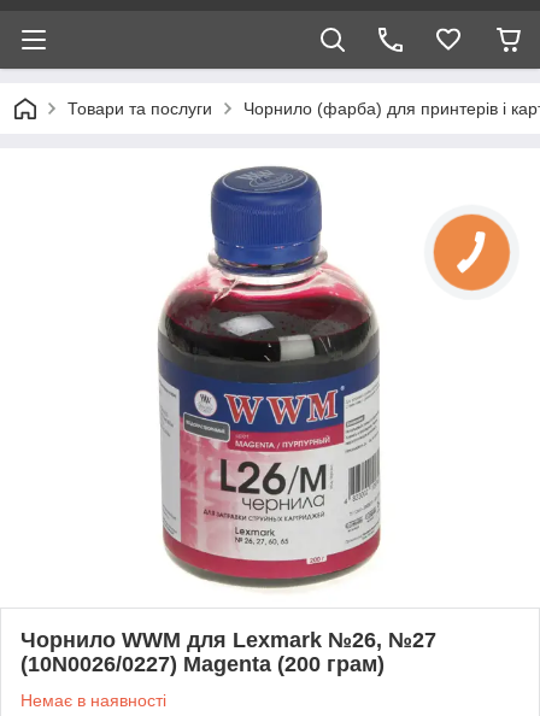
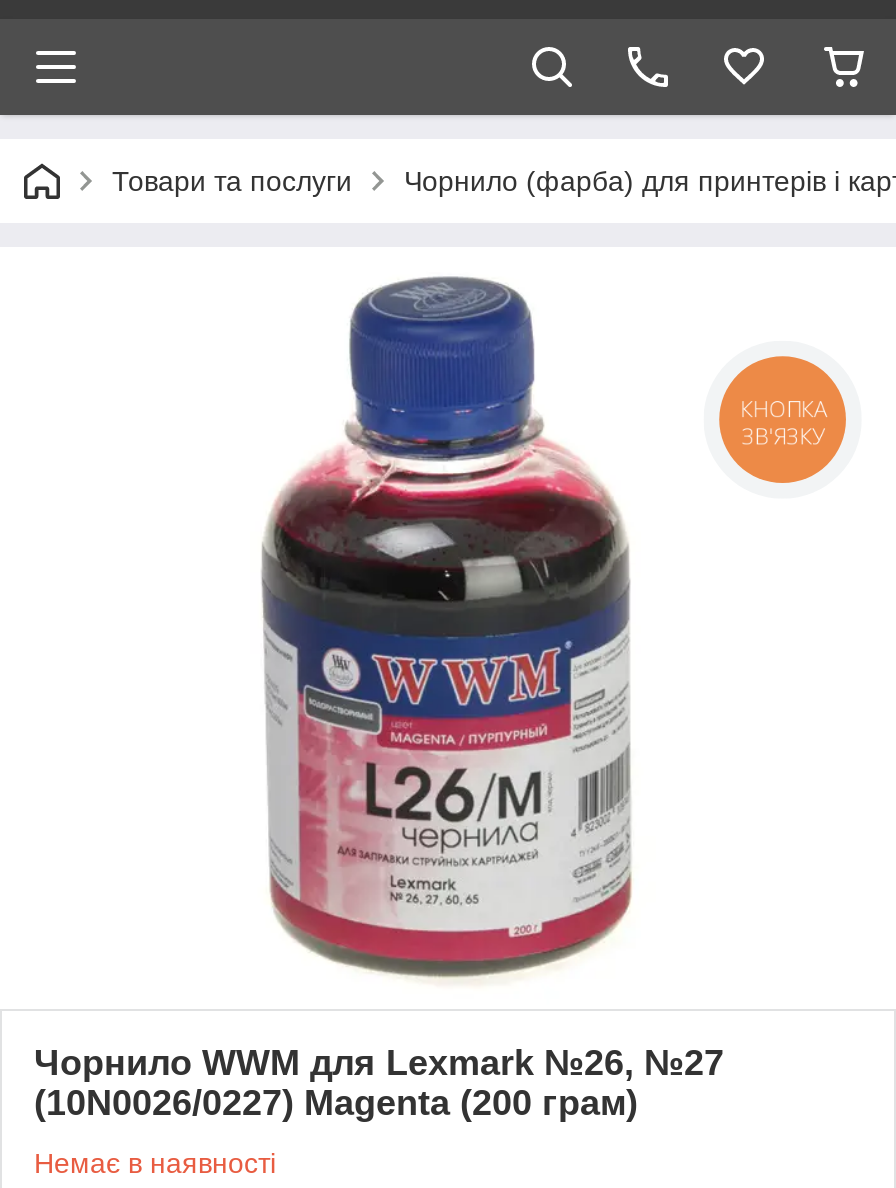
none -> [740,393,827,451] КНОПКА | ЗВ'ЯЗКУ

